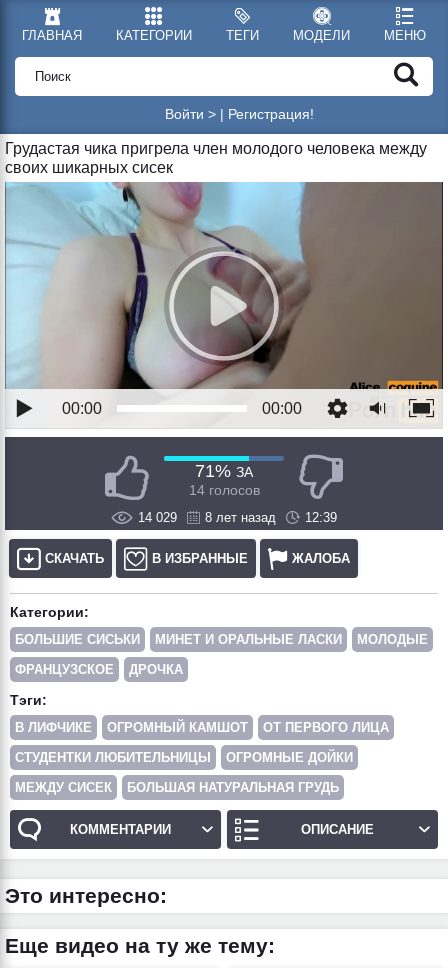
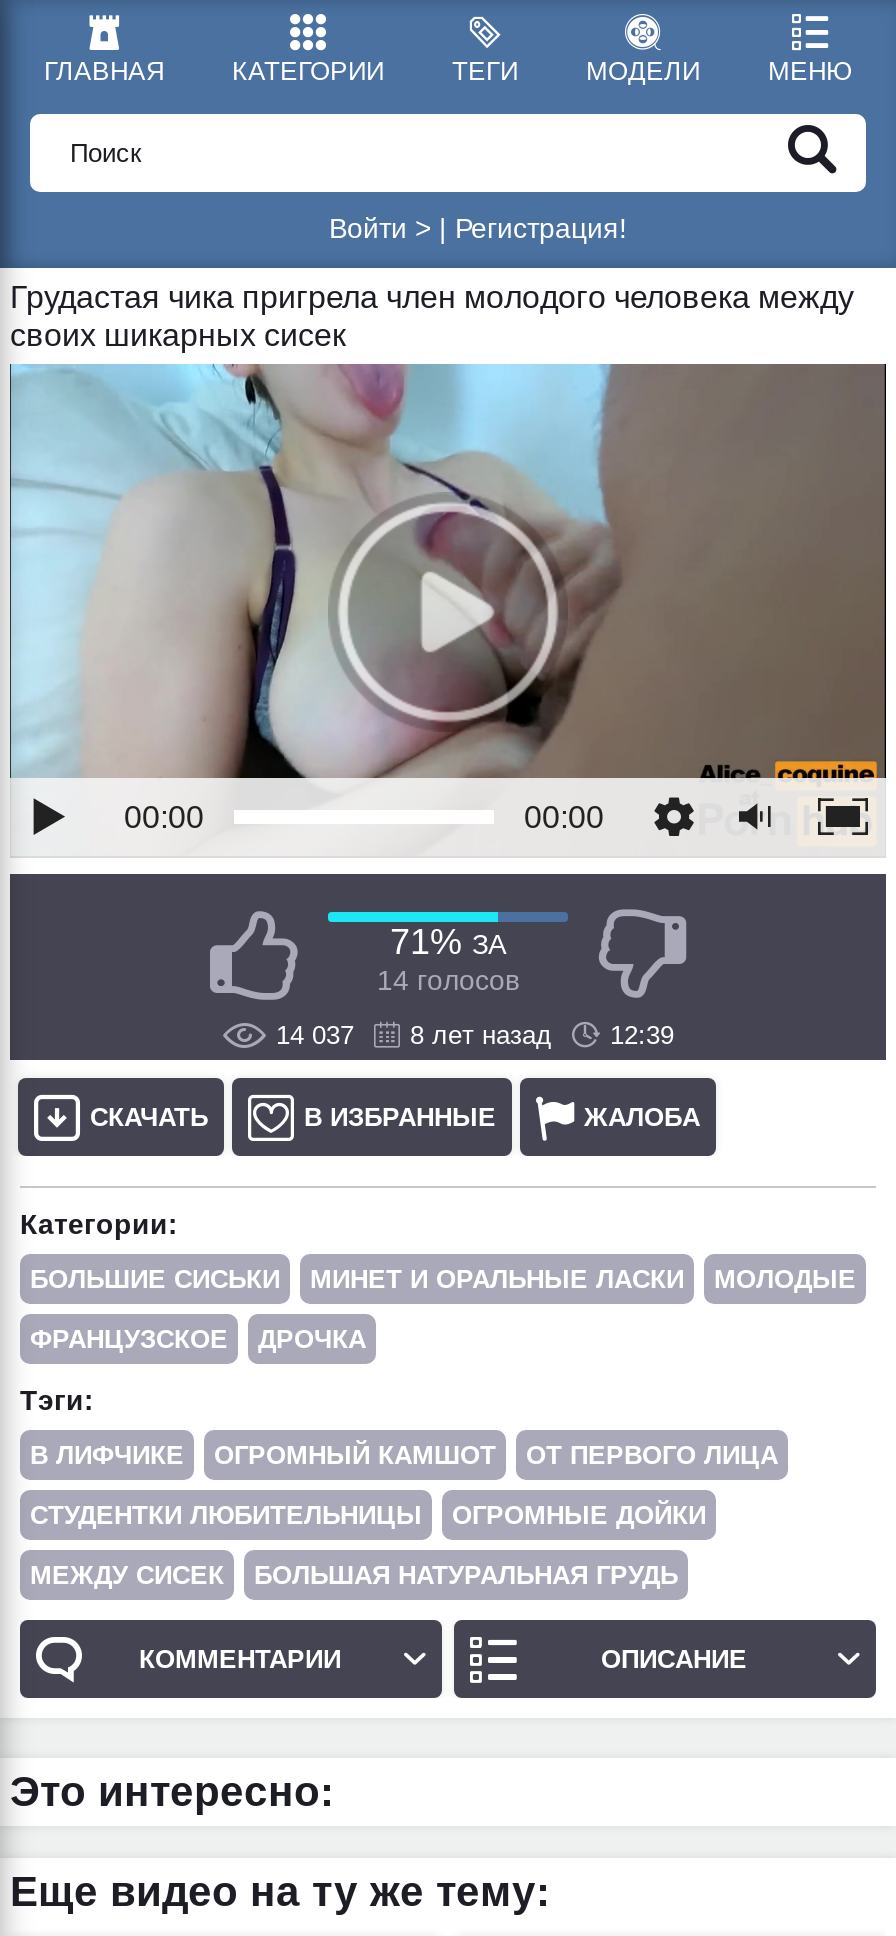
[138,510,337,525] 14 029 8 лет назад 12:39 -> [276,1019,674,1049] 14 037 8 лет назад 12:39

